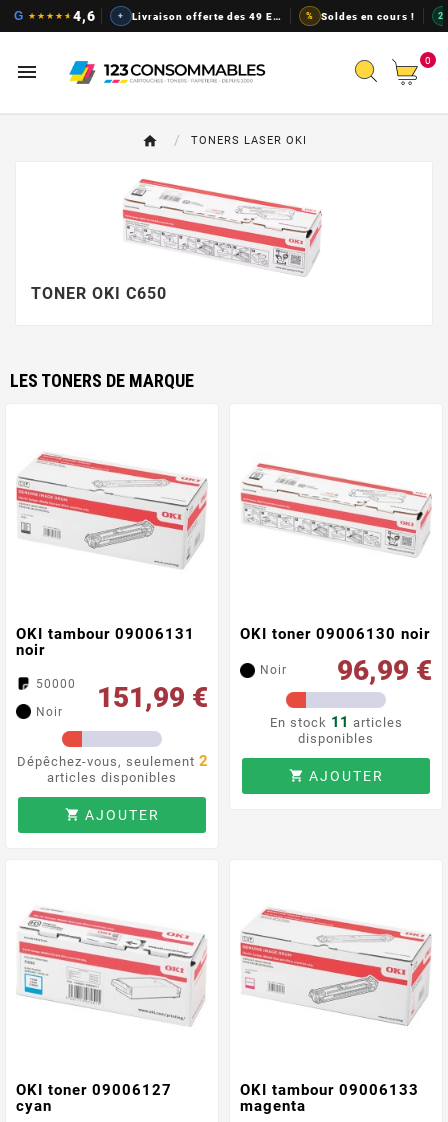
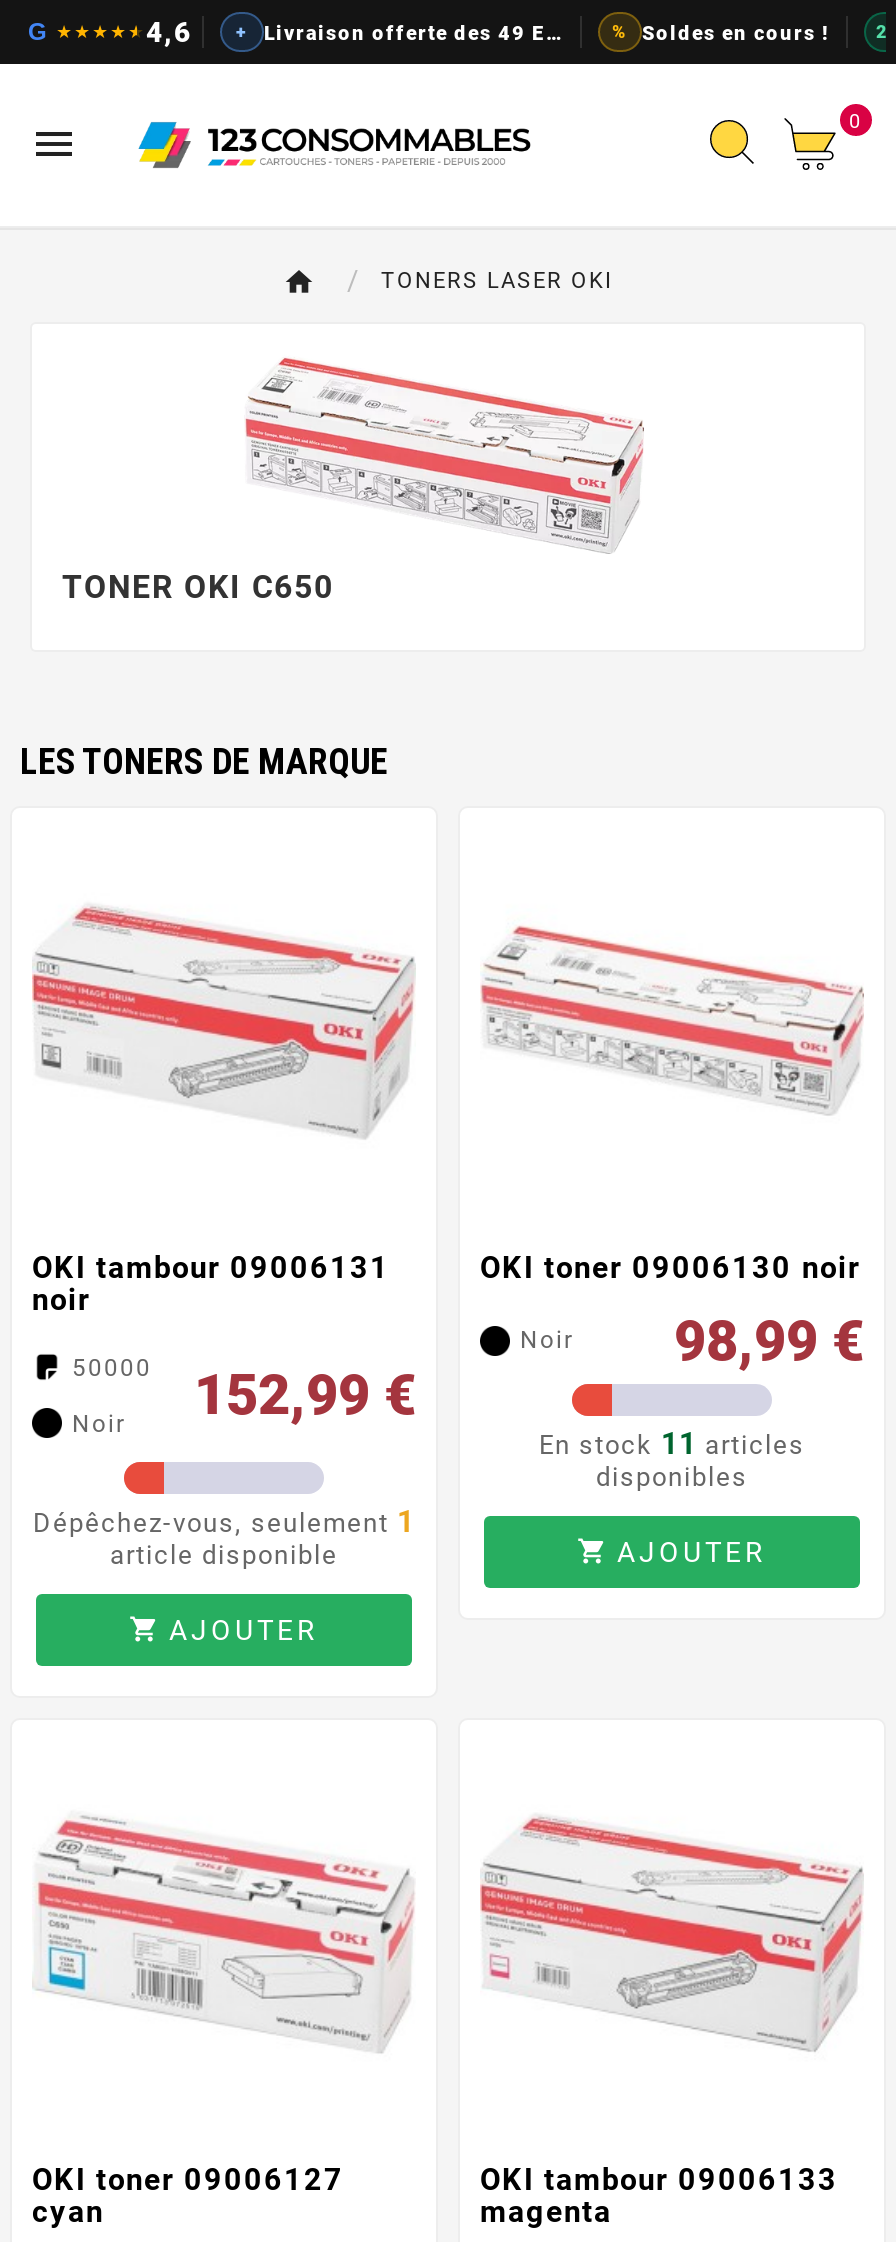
[337,654,432,687] 96,99 € -> [674,1308,864,1374] 98,99 €
[36,677,208,714] 50000 151,99 € -> [72,1354,416,1429] 50000 152,99 €
[16,752,207,785] Dépêchez-vous, seulement 2 | articles disponibles -> [33,1504,415,1570] Dépêchez-vous, seulement 1 | article disponible

